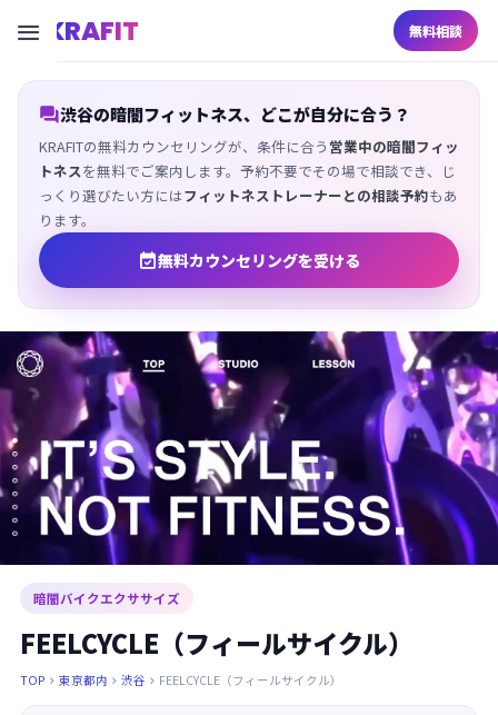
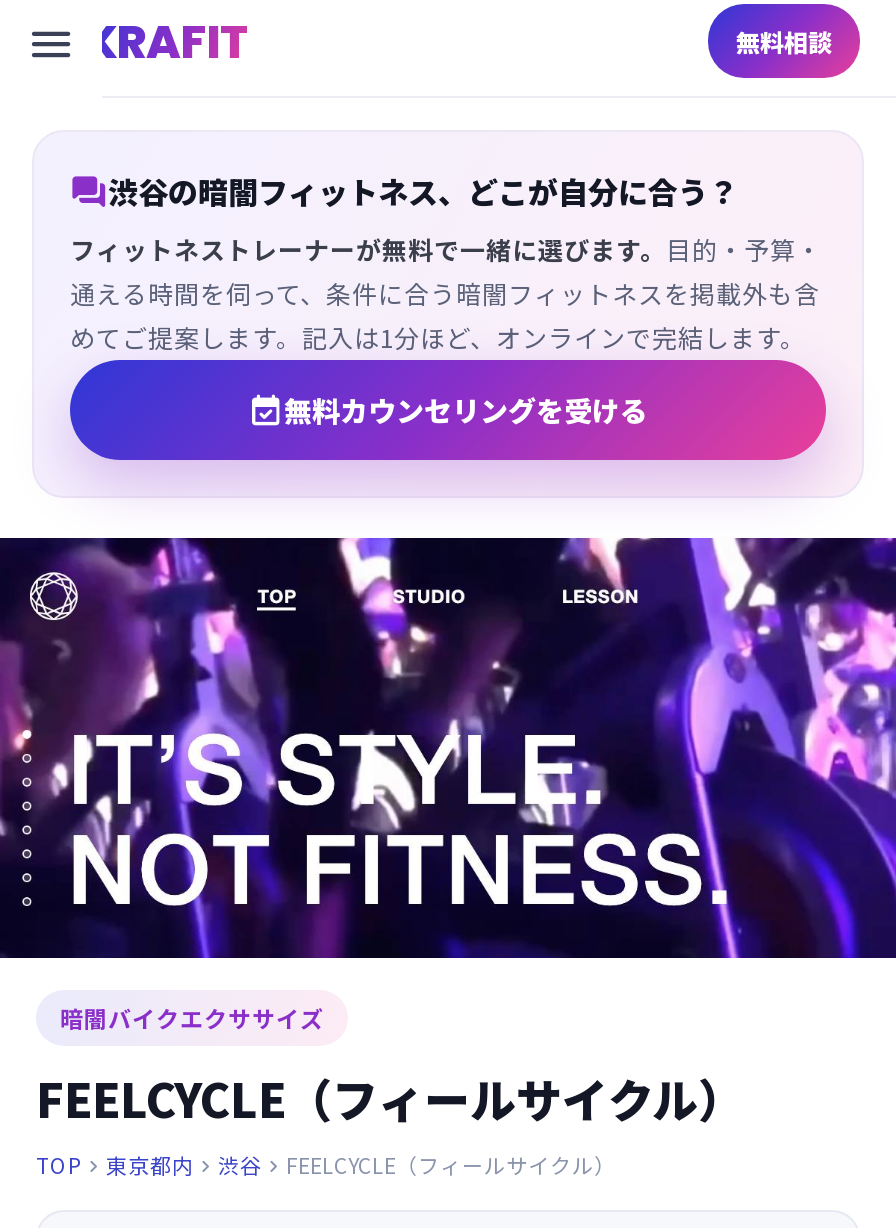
[39,136,459,230] KRAFITの無料カウンセリングが、条件に合う営業中の暗闇フィッ | トネスを無料でご案内します。予約不要でその場で相談でき、じ | っくり選びたい方にはフィットネストレーナーとの相談予約もあ | ります。 -> [70,230,822,356] フィットネストレーナーが無料で一緒に選びます。目的・予算・ | 通える時間を伺って、条件に合う暗闇フィットネスを掲載外も含 | めてご提案します。記入は1分ほど、オンラインで完結します。

